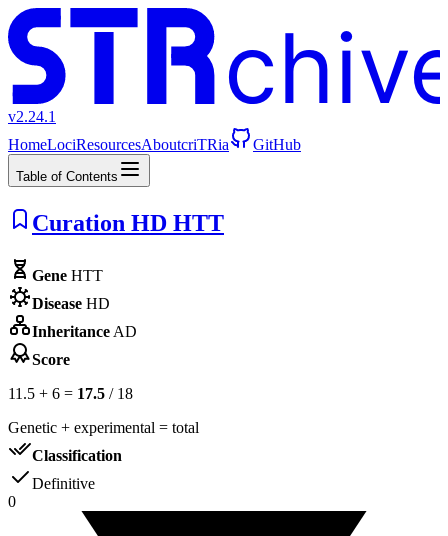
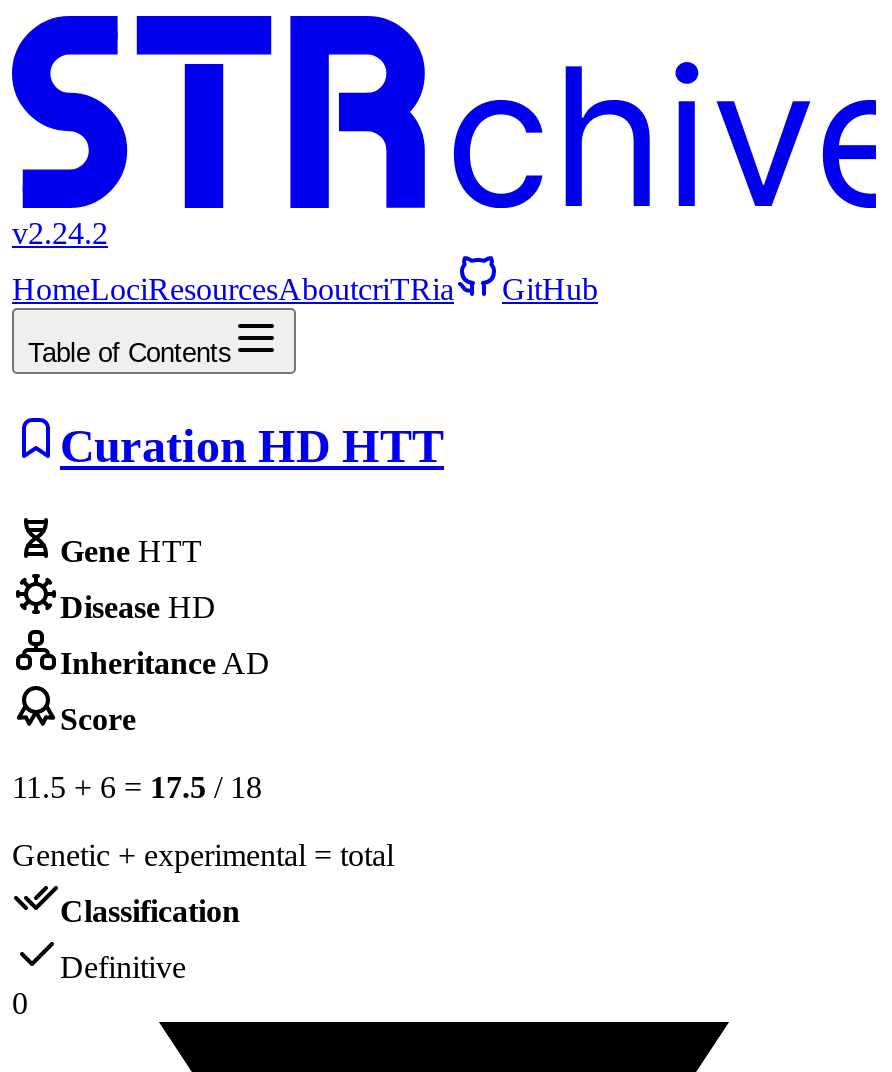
[8,108,56,125] v2.24.1 -> [12,216,108,250] v2.24.2

